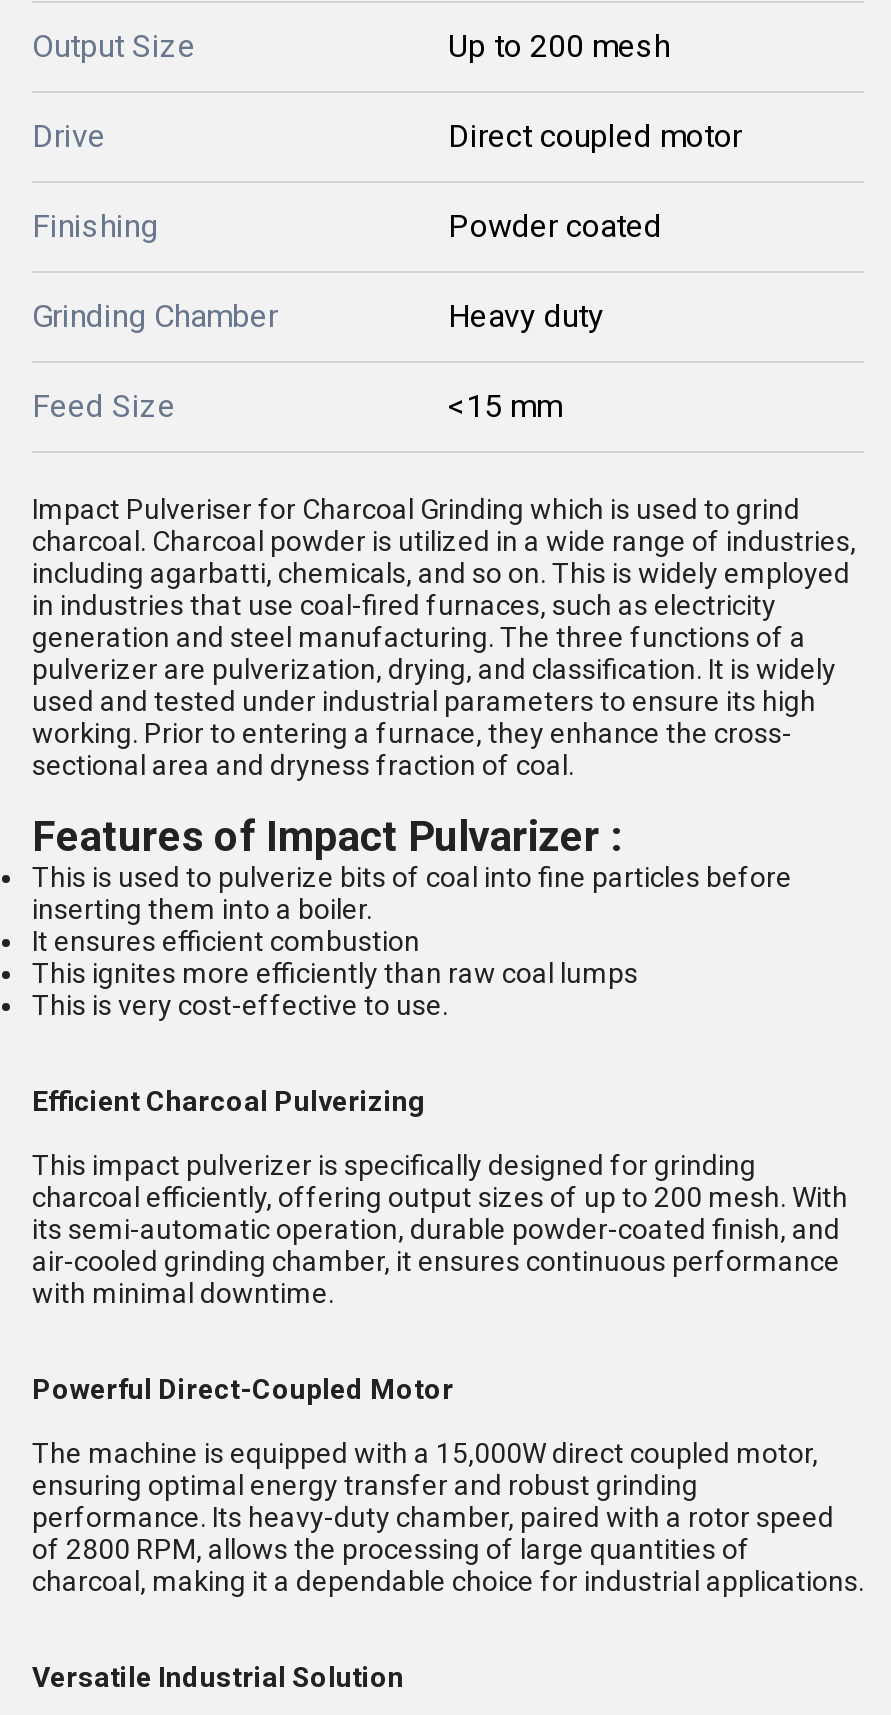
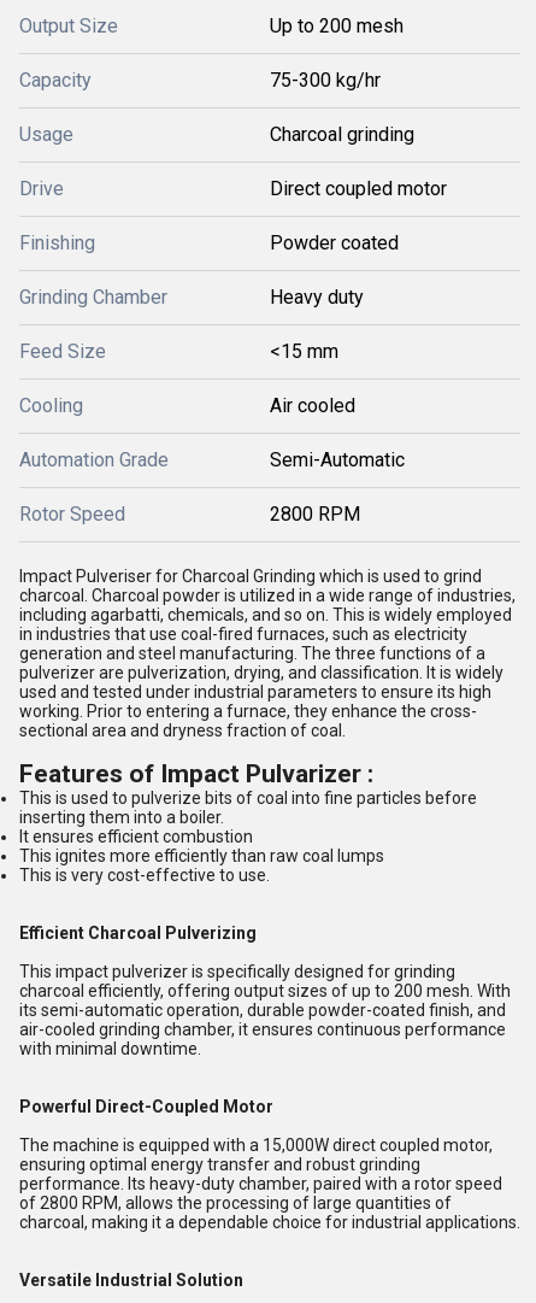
none -> [19,69,414,146] Capacity | 75-300 kg/hr | Usage | Charcoal grinding
none -> [19,394,405,526] Cooling | Air cooled | Automation Grade | Semi-Automatic | Rotor Speed | 2800 RPM

